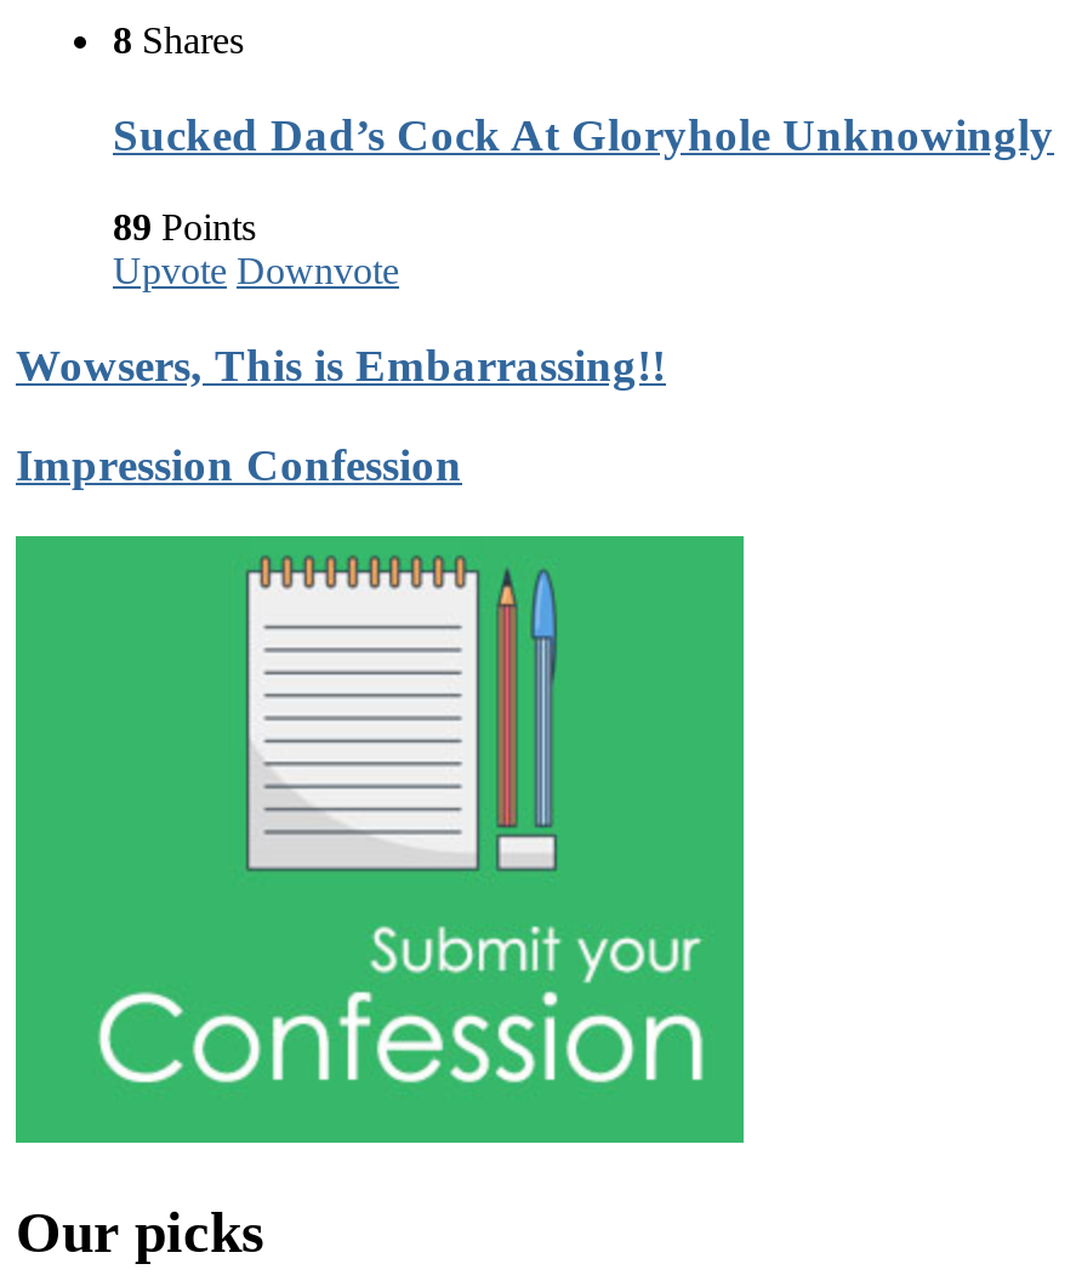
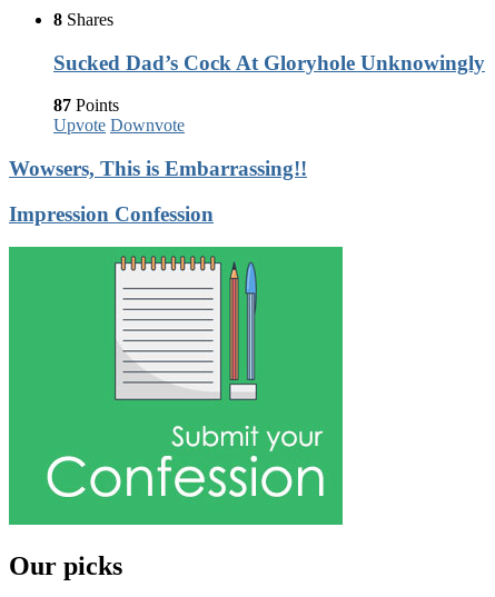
[113,207,256,248] 89 Points -> [53,96,119,115] 87 Points

